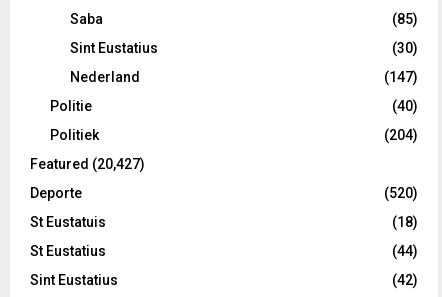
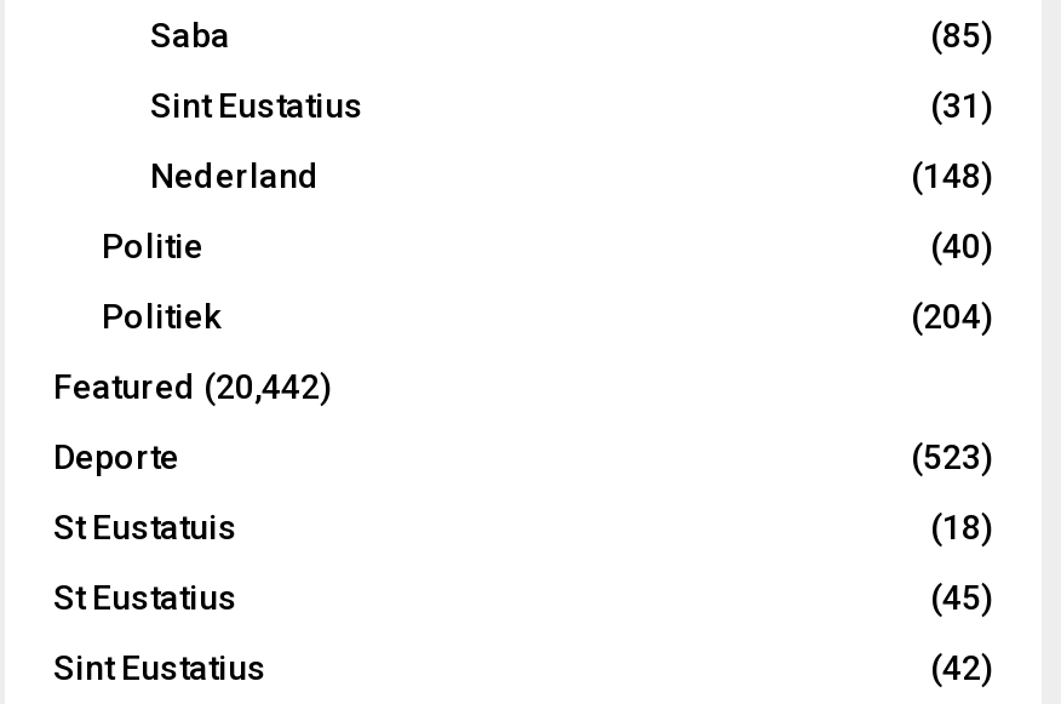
[392,40,418,56] (30) -> [930,85,993,124] (31)
[384,69,418,85] (147) -> [911,155,993,194] (148)
[30,156,145,172] Featured (20,427) -> [53,366,332,405] Featured (20,442)
[384,185,418,201] (520) -> [911,436,993,475] (523)
[392,243,418,259] (44) -> [930,577,993,616] (45)

